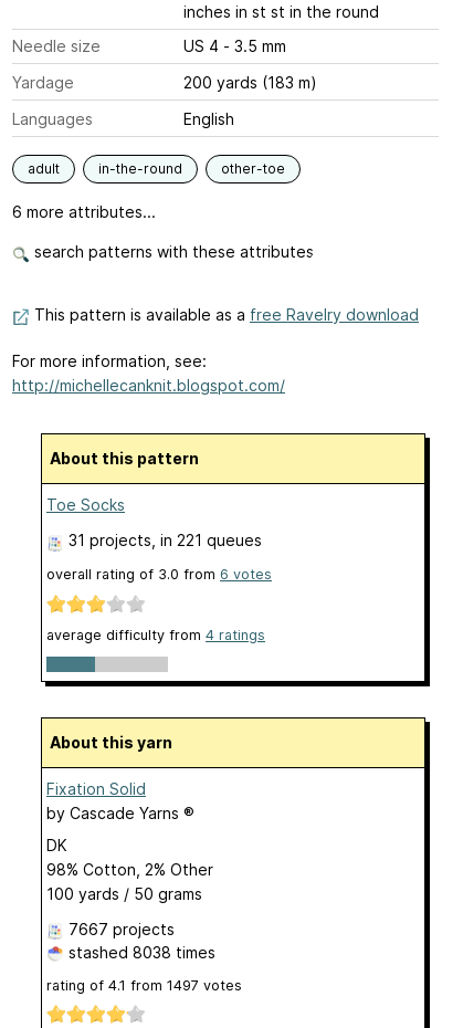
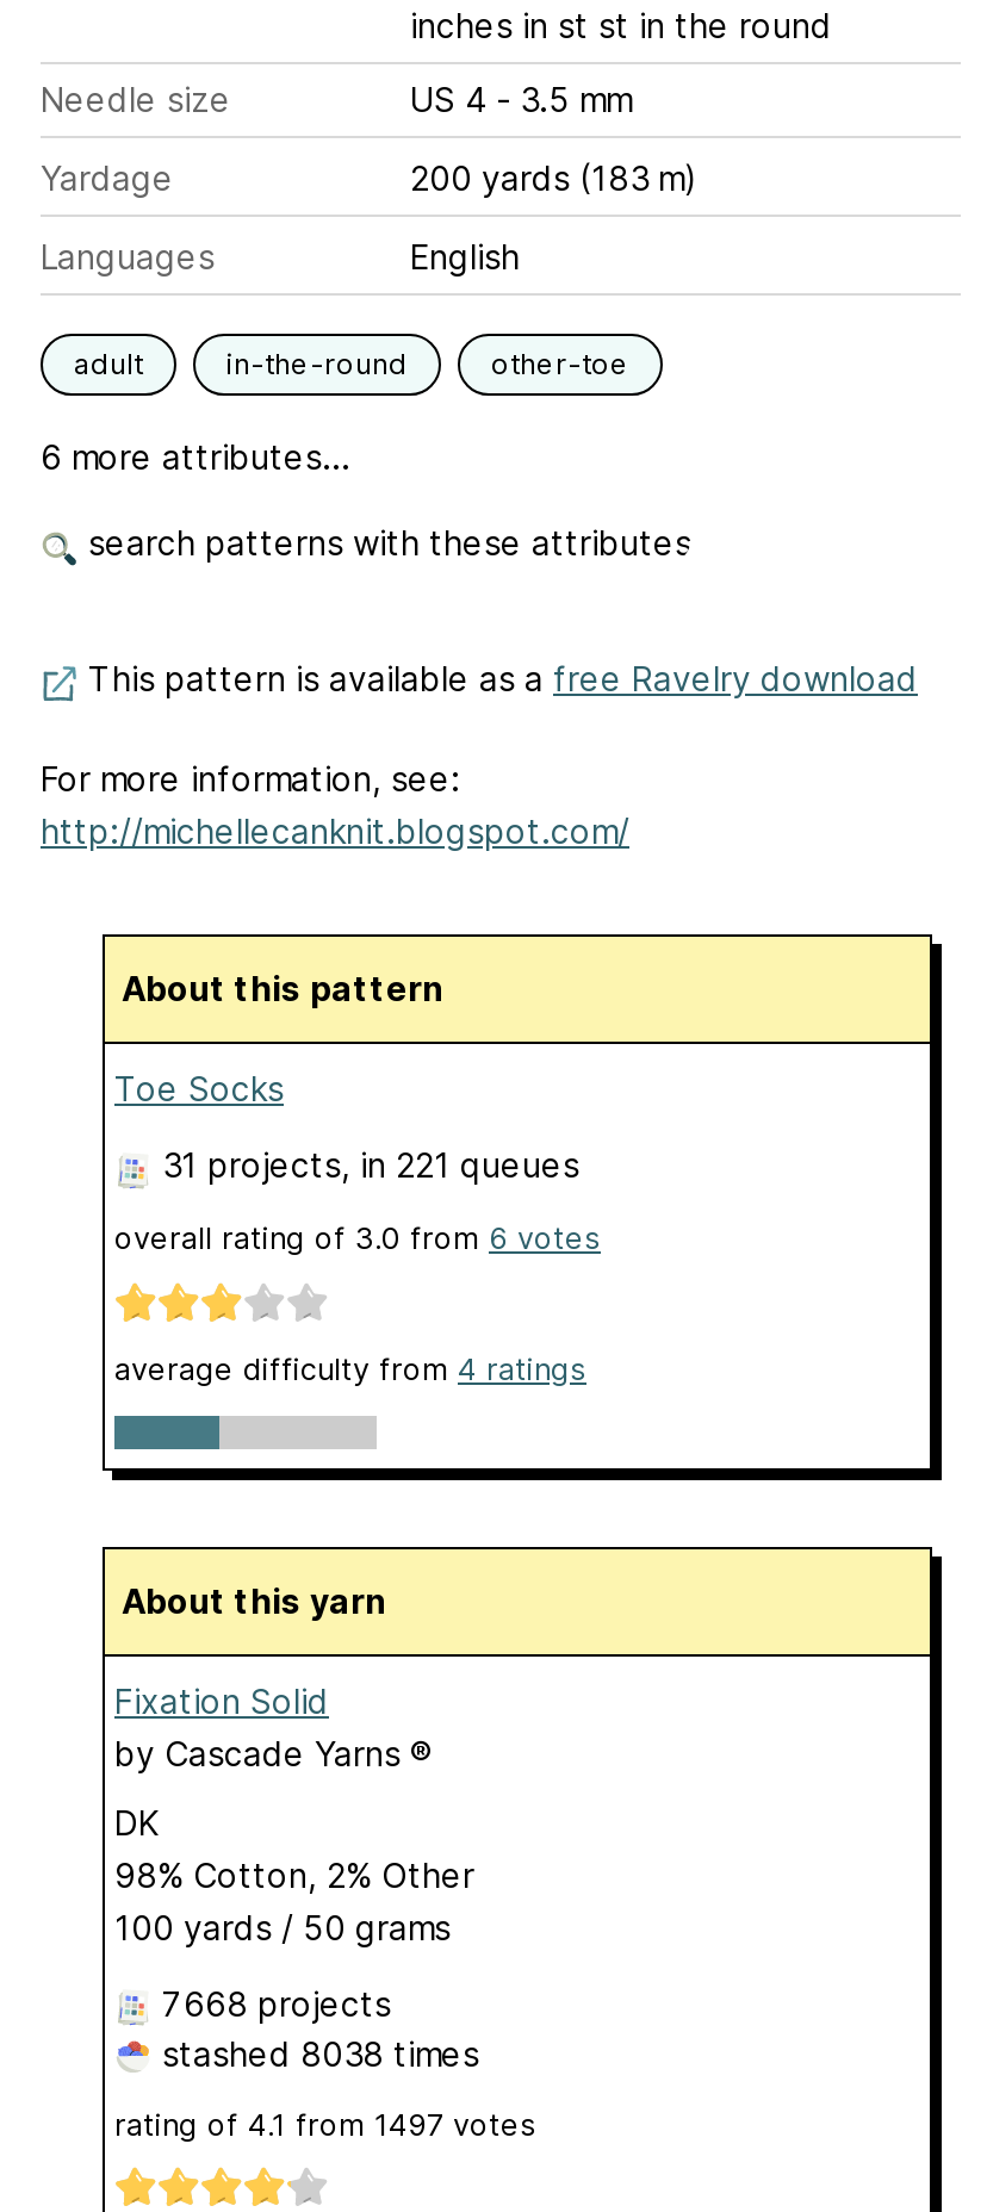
[69,920,175,938] 7667 projects -> [162,1983,391,2023] 7668 projects

